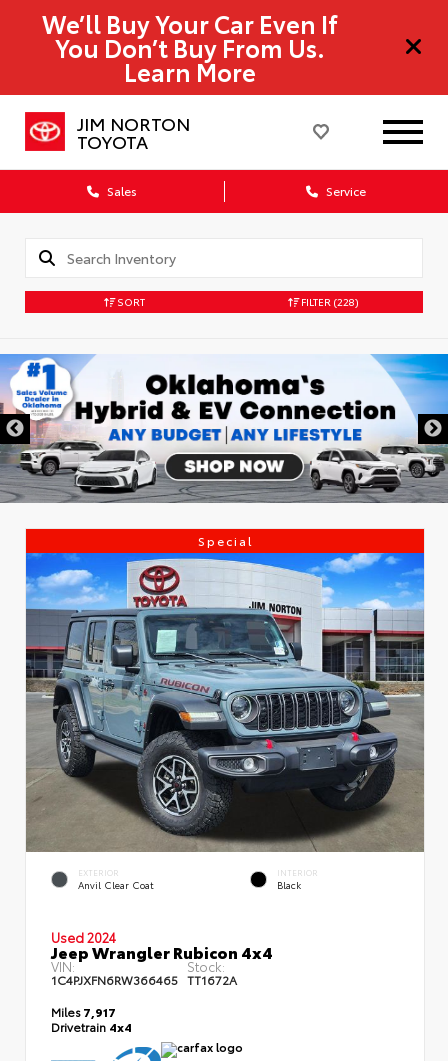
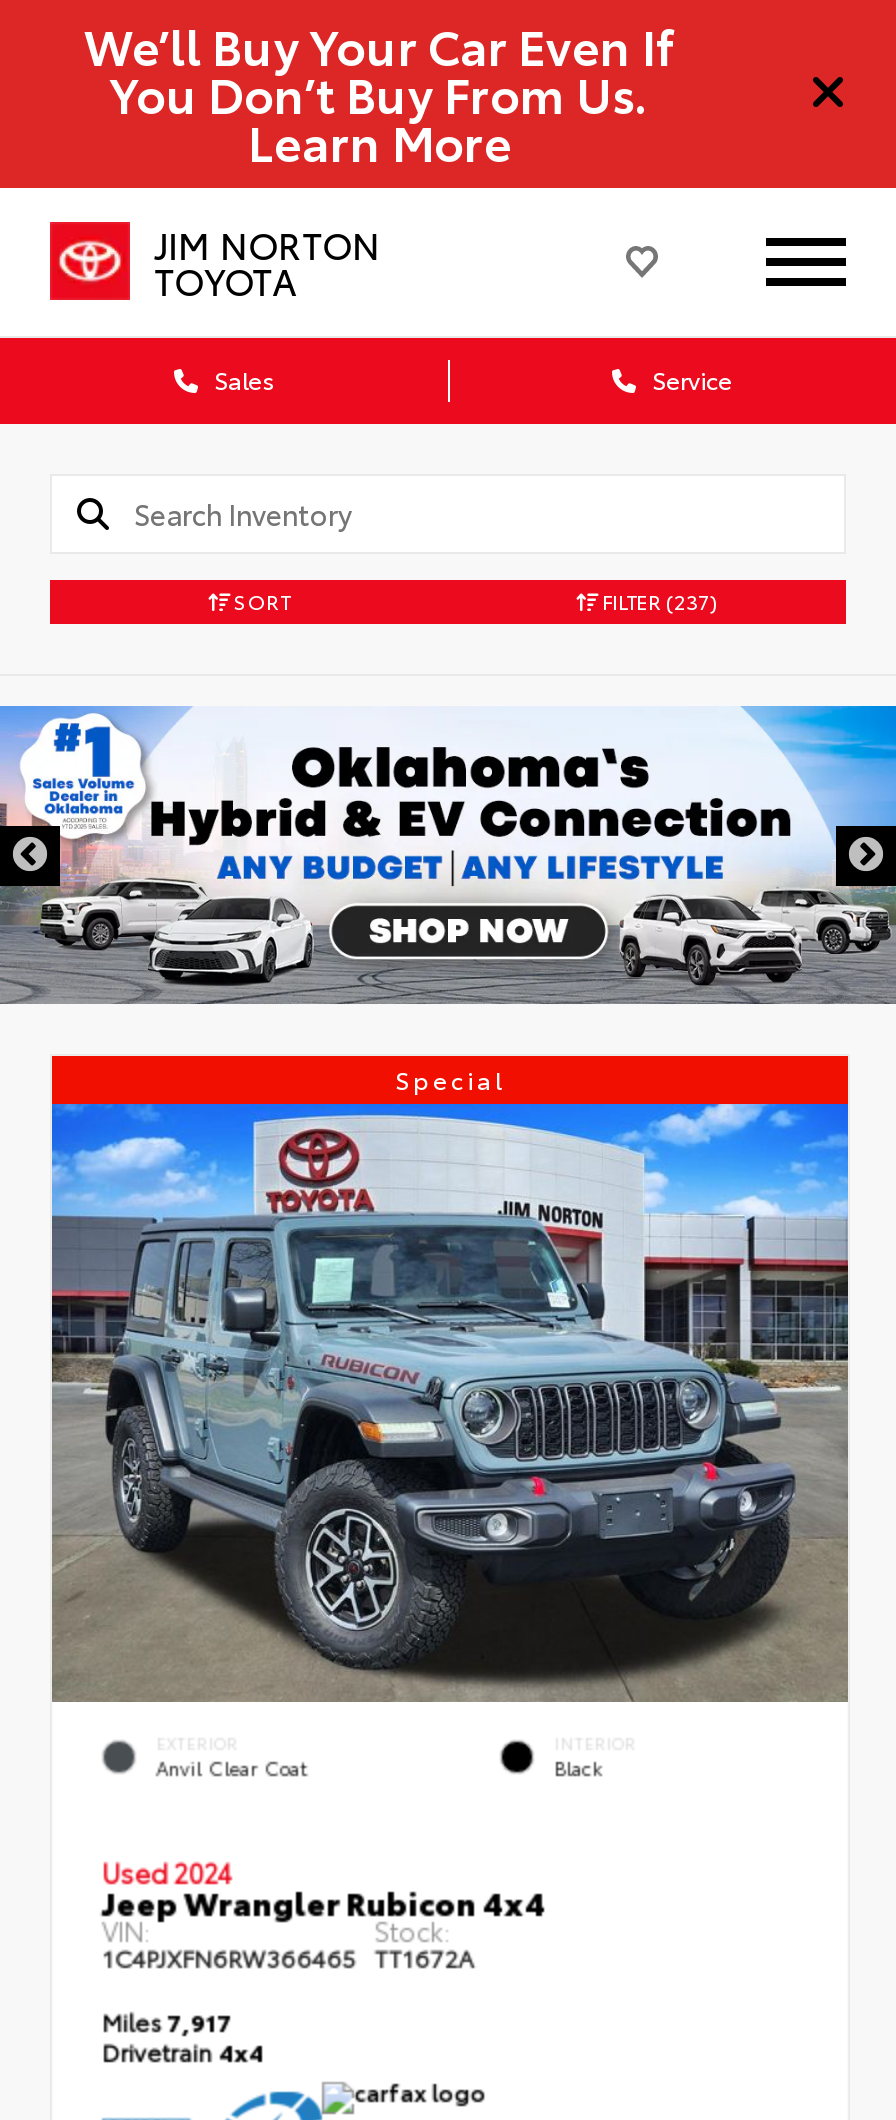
[299,294,359,309] FILTER (228) -> [598,586,718,616] FILTER (237)

